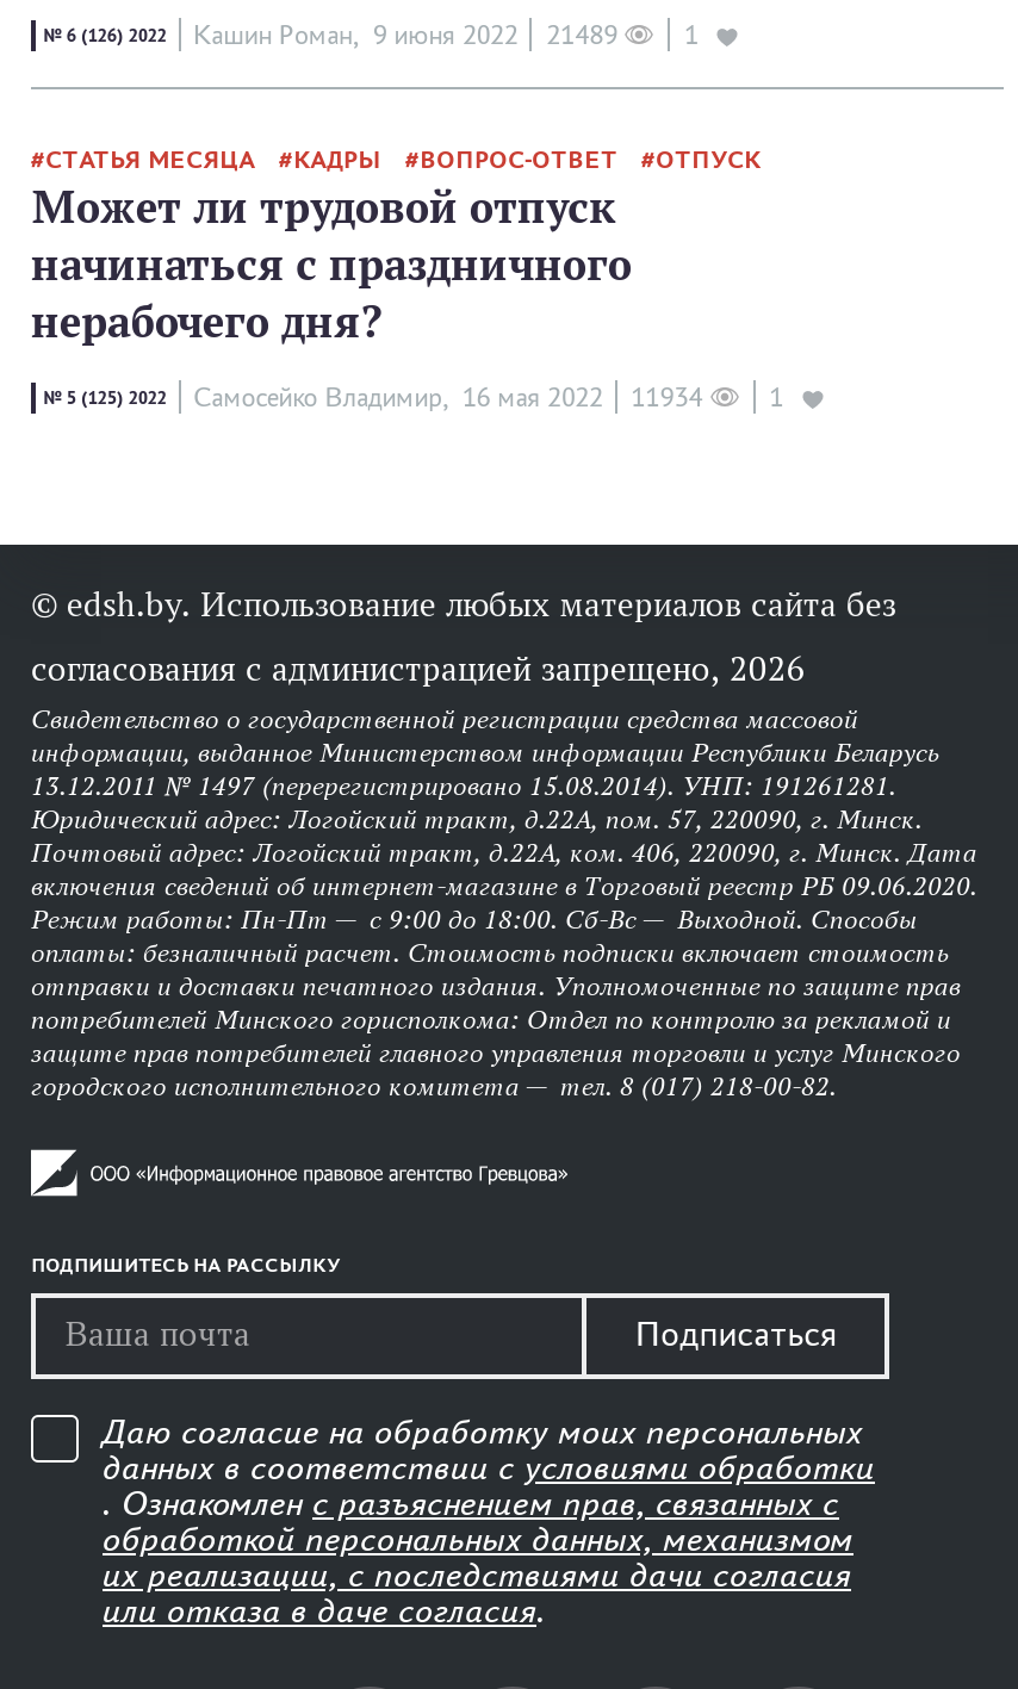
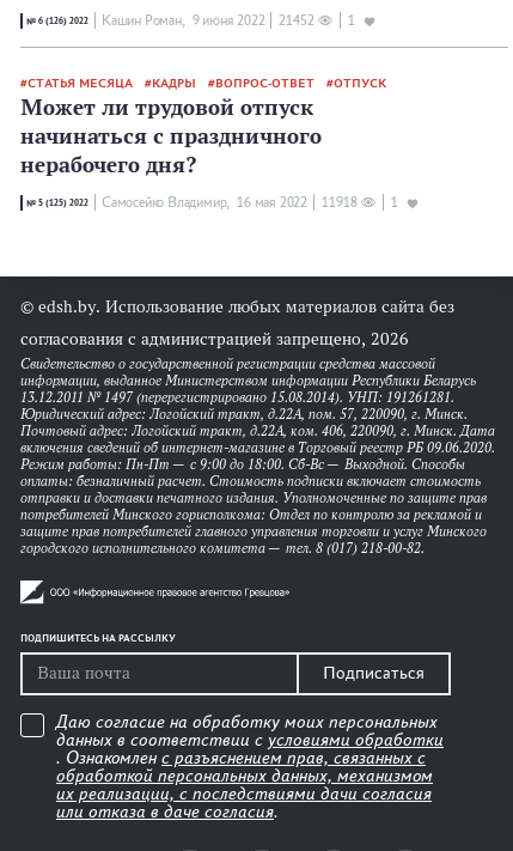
[547,20,618,49] 21489 -> [279,13,315,28] 21452
[632,383,703,411] 11934 -> [322,195,358,209] 11918

